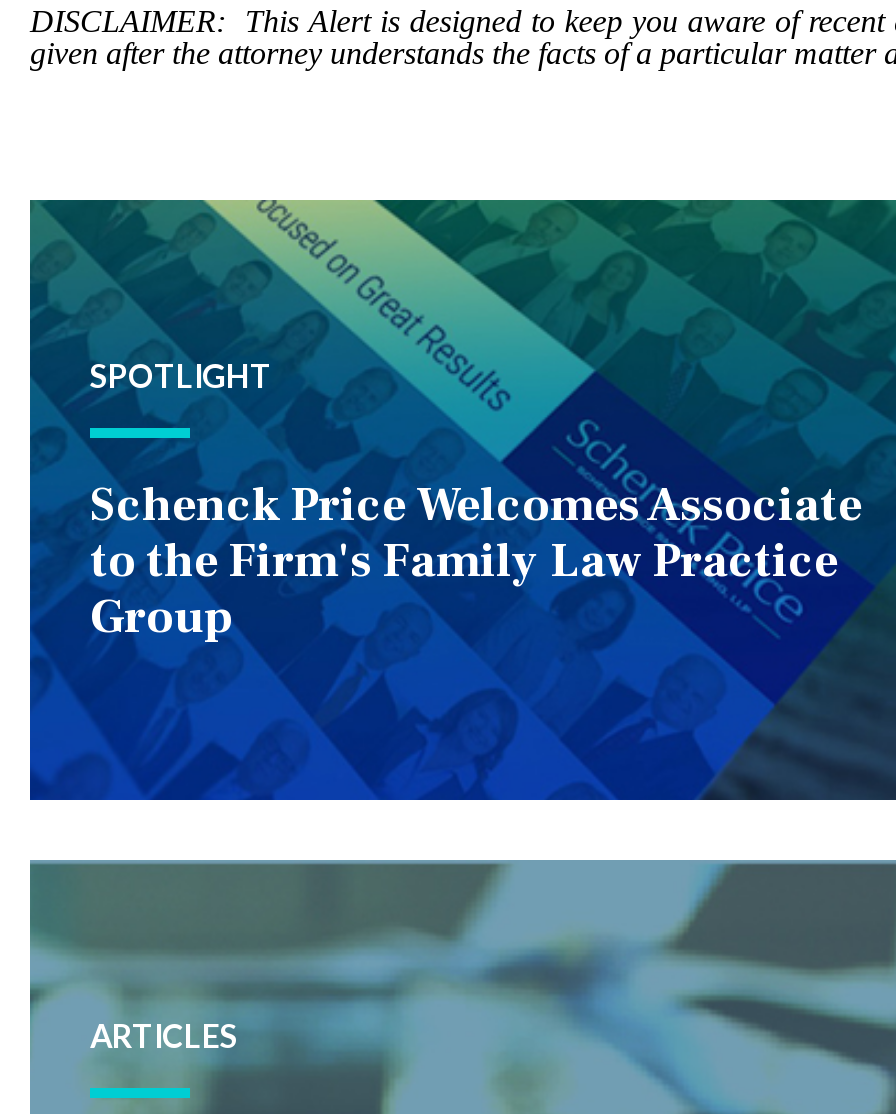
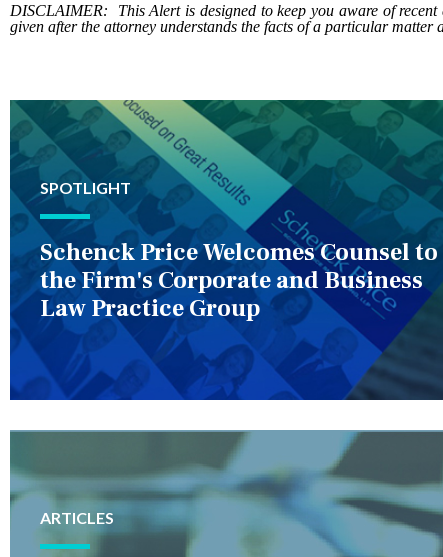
[90,473,862,647] Schenck Price Welcomes Associate | to the Firm's Family Law Practice | Group -> [40,237,438,324] Schenck Price Welcomes Counsel to | the Firm's Corporate and Business | Law Practice Group

